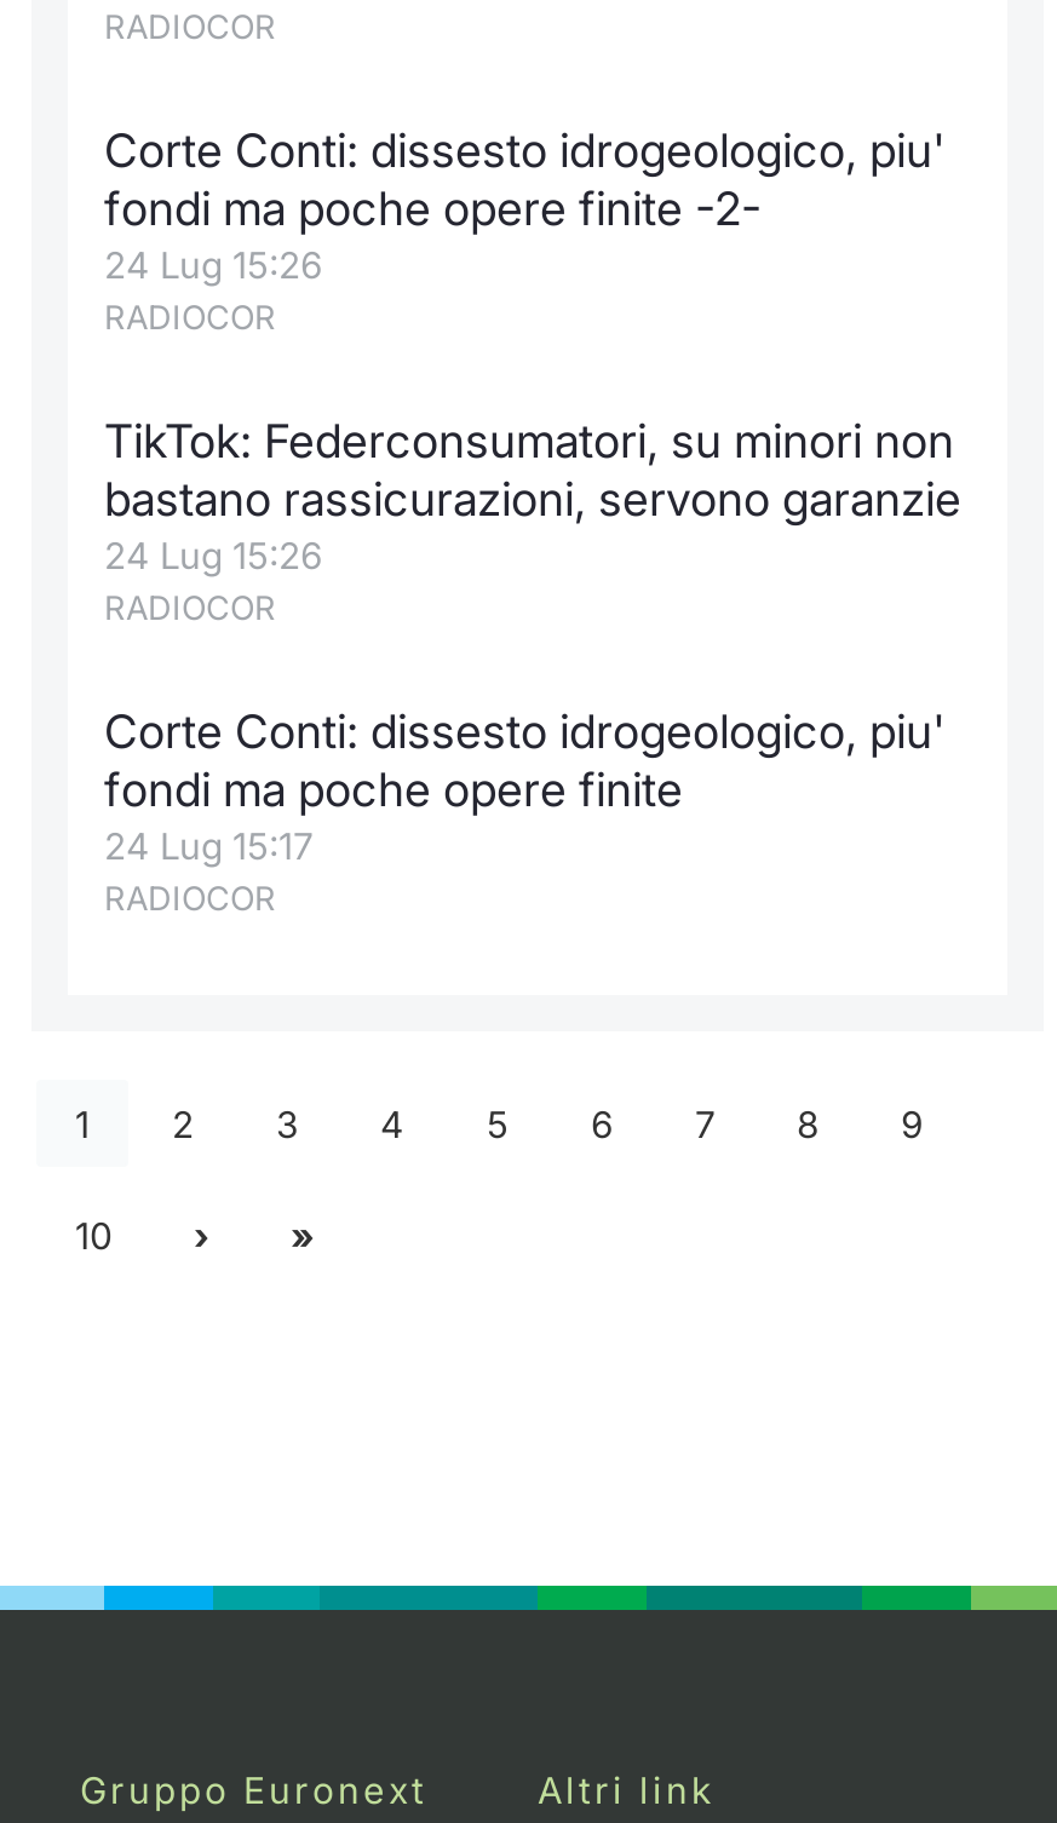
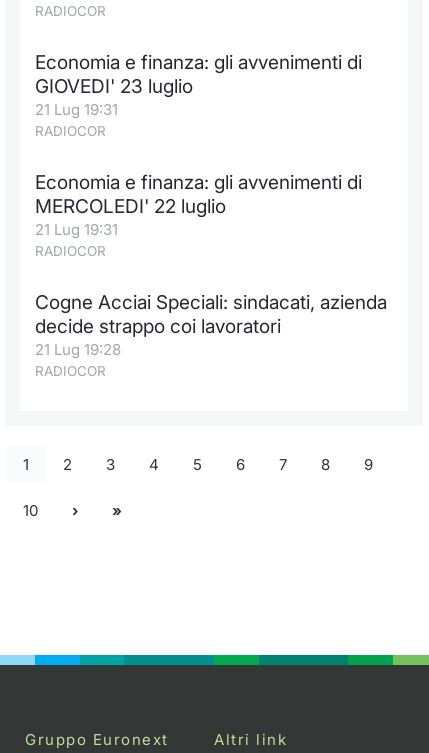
[104,123,944,288] Corte Conti: dissesto idrogeologico, piu' | fondi ma poche opere finite -2- | 24 Lug 15:26 -> [35,51,362,119] Economia e finanza: gli avvenimenti di | GIOVEDI' 23 luglio | 21 Lug 19:31
[104,414,961,579] TikTok: Federconsumatori, su minori non | bastano rassicurazioni, servono garanzie | 24 Lug 15:26 -> [35,171,362,239] Economia e finanza: gli avvenimenti di | MERCOLEDI' 22 luglio | 21 Lug 19:31
[104,705,944,869] Corte Conti: dissesto idrogeologico, piu' | fondi ma poche opere finite | 24 Lug 15:17 -> [35,291,387,359] Cogne Acciai Speciali: sindacati, azienda | decide strappo coi lavoratori | 21 Lug 19:28

